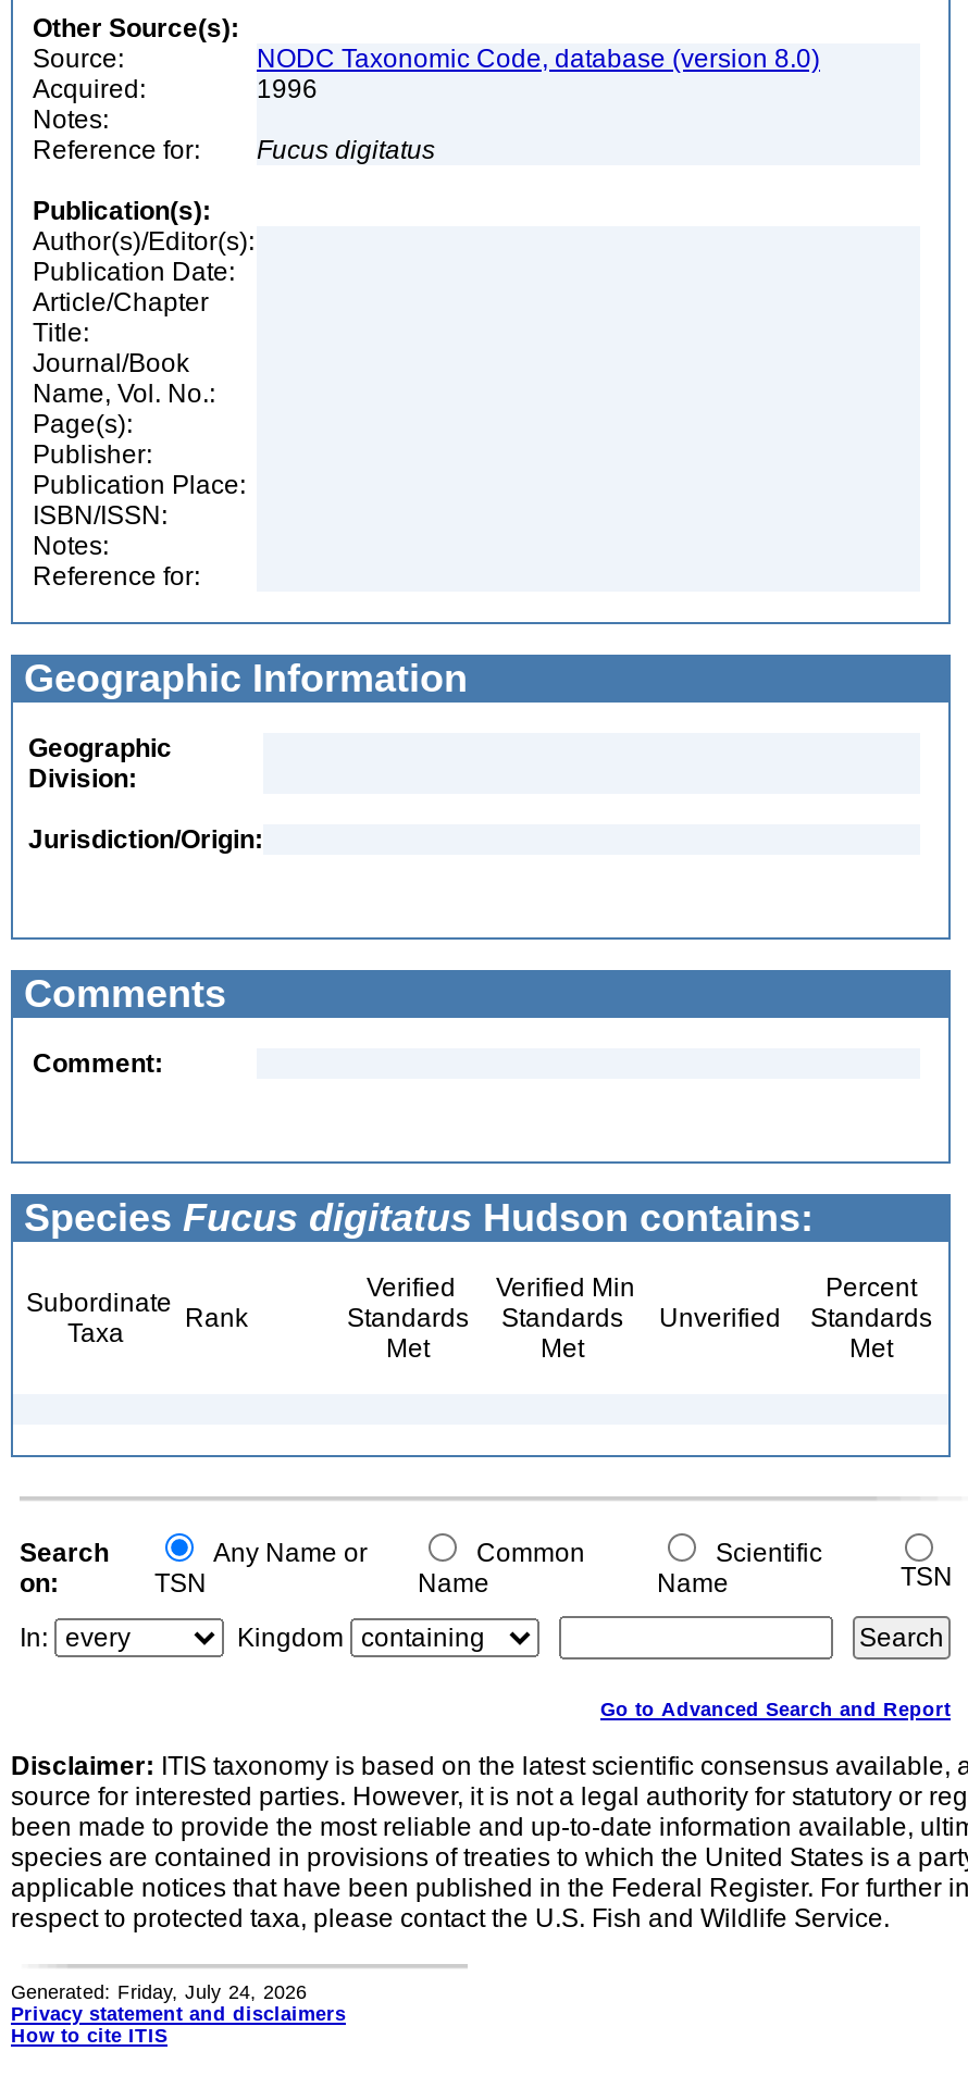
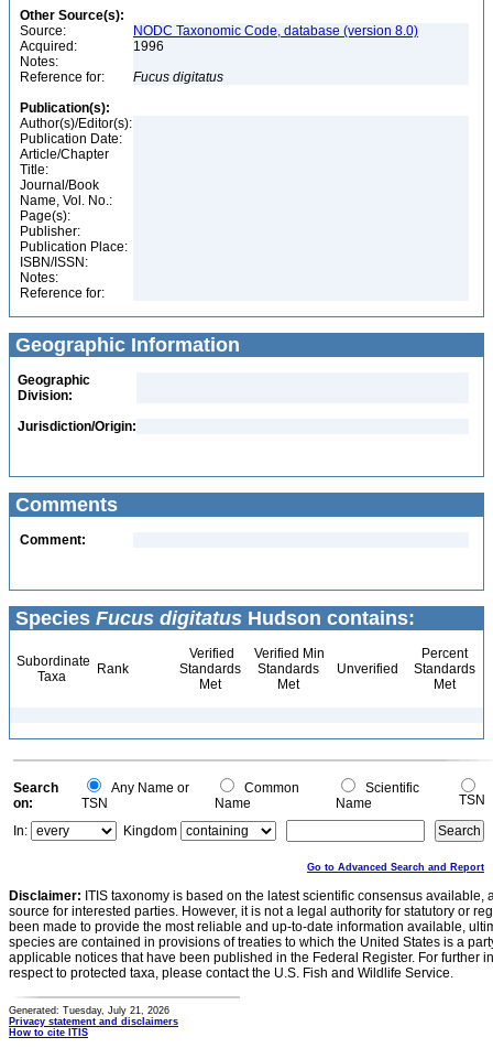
[11,1981,307,2003] Generated: Friday, July 24, 2026 -> [9,1005,169,1016] Generated: Tuesday, July 21, 2026

